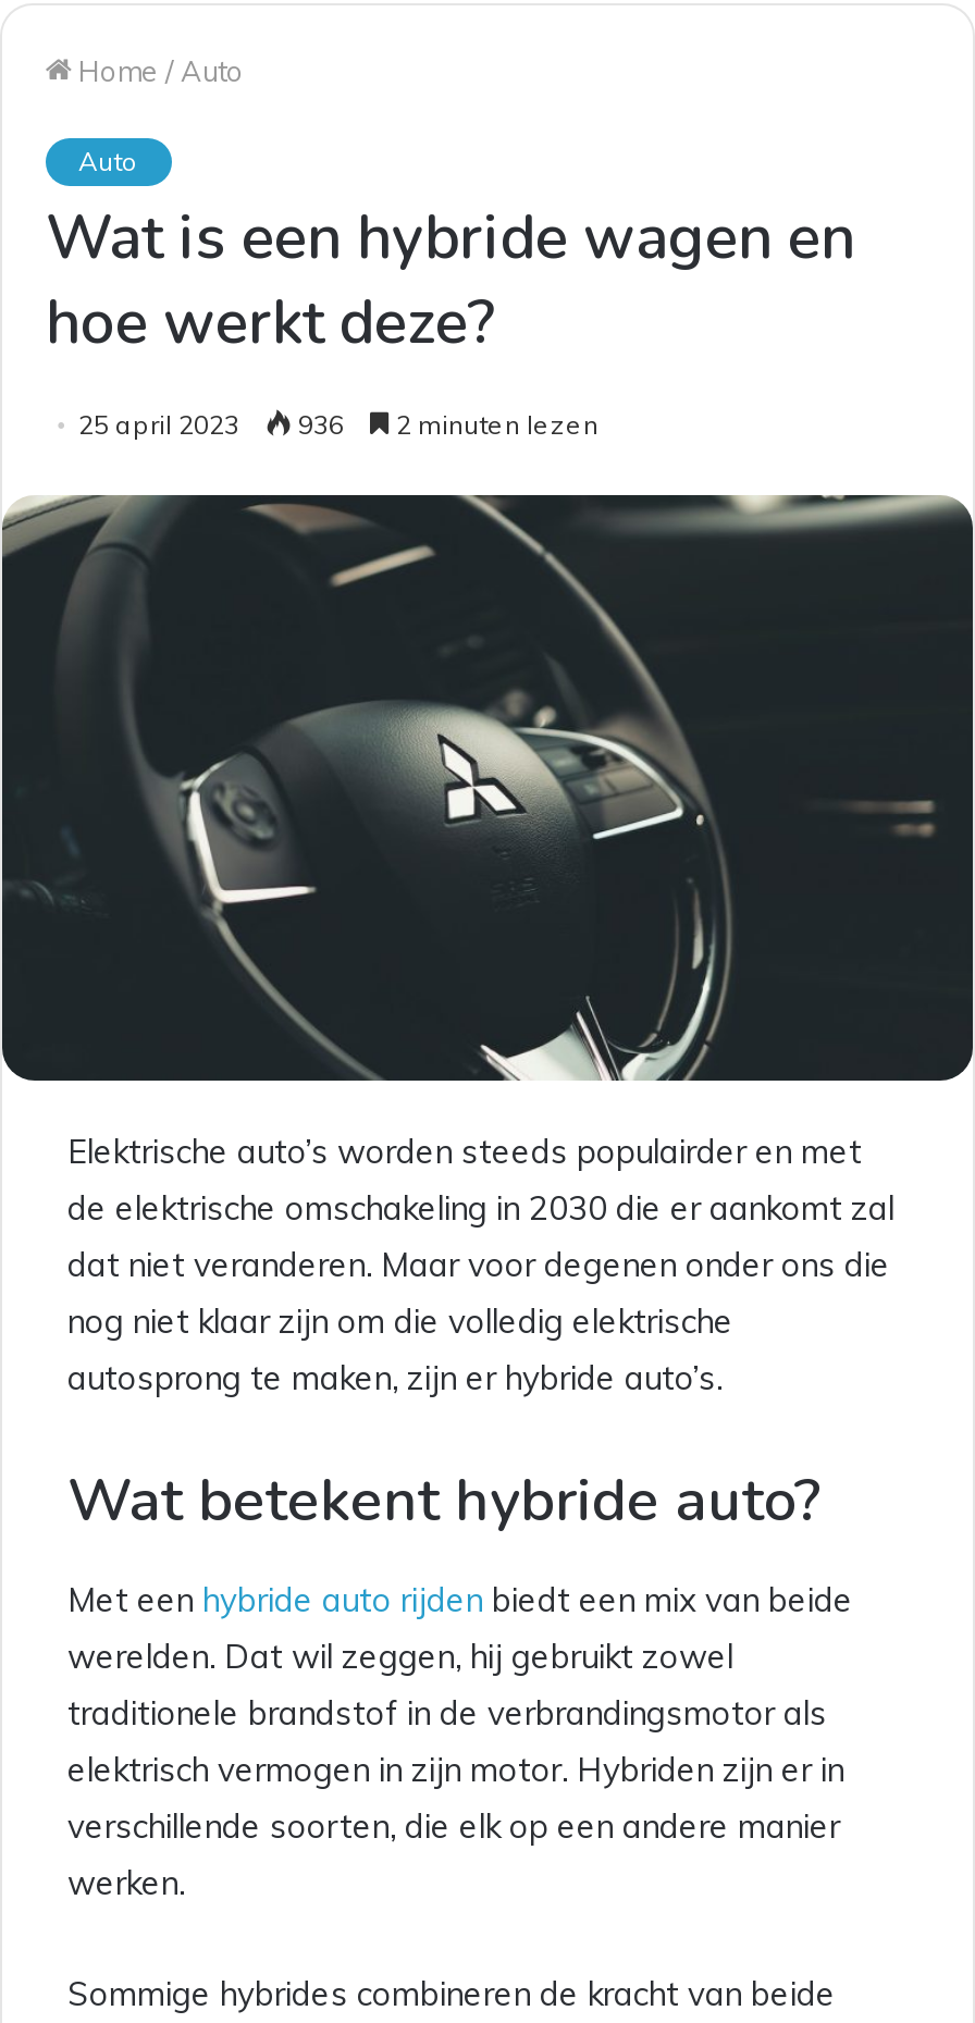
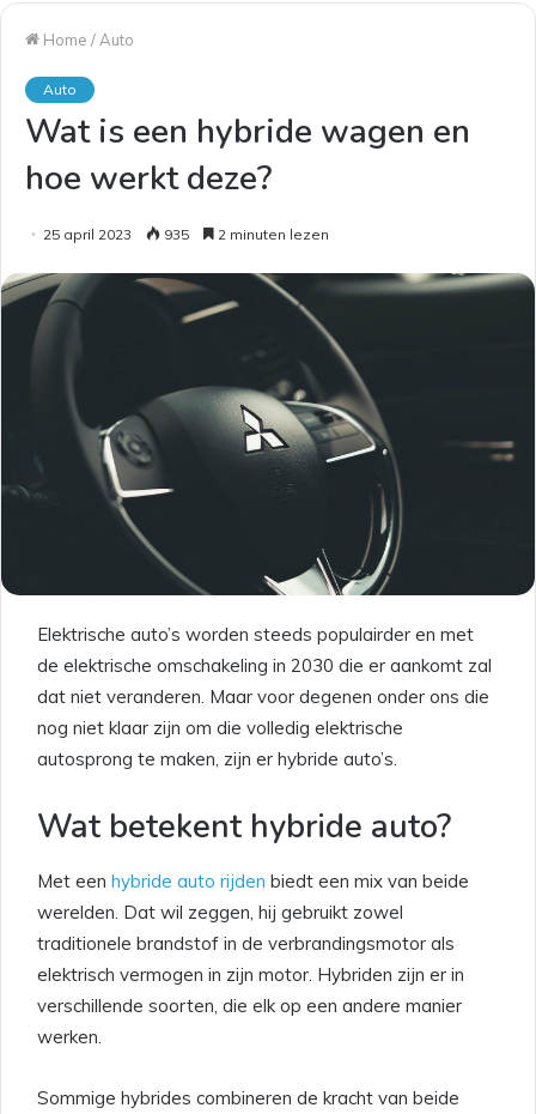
[78,409,598,441] 25 april 2023 936 2 minuten lezen -> [43,226,329,244] 25 april 2023 935 2 minuten lezen

